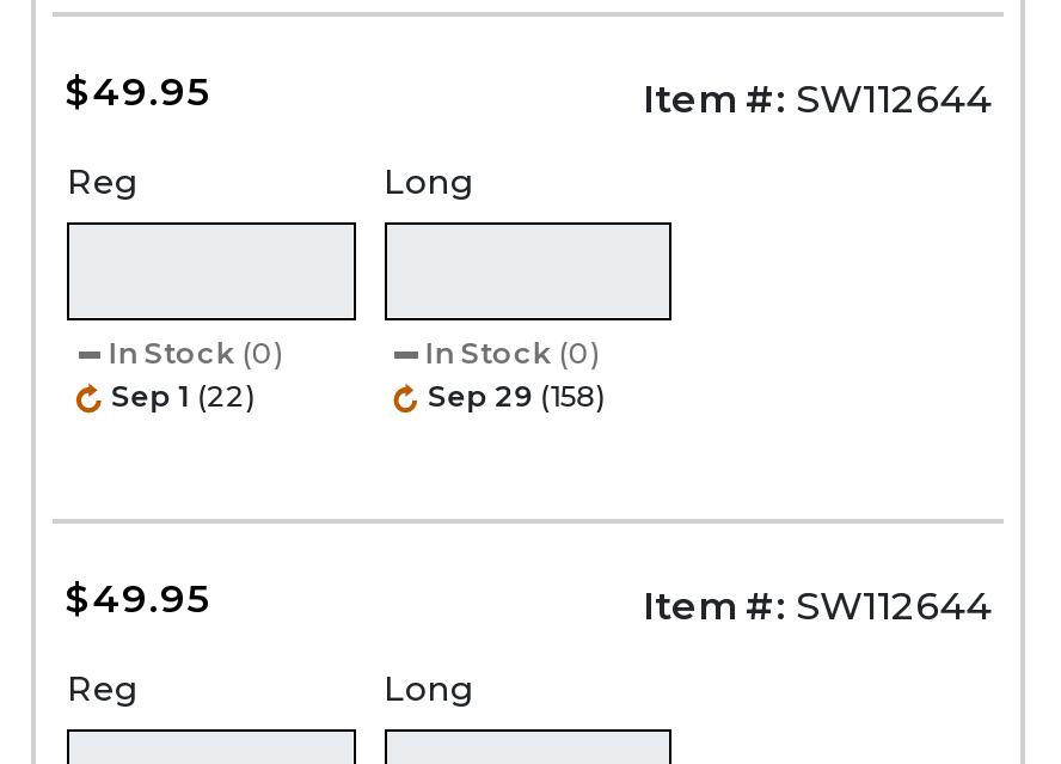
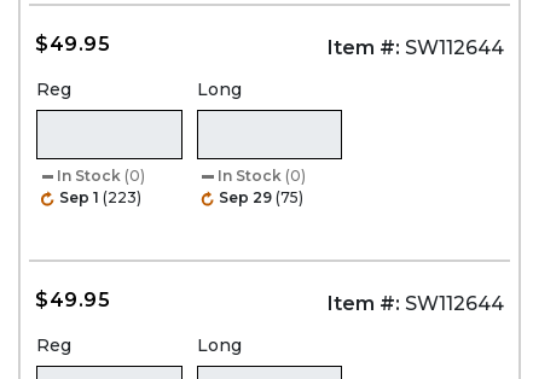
[111,377,255,413] Sep 1 (22) -> [59,188,141,206] Sep 1 (223)
[428,377,605,413] Sep 29 (158) -> [219,188,303,206] Sep 29 (75)

